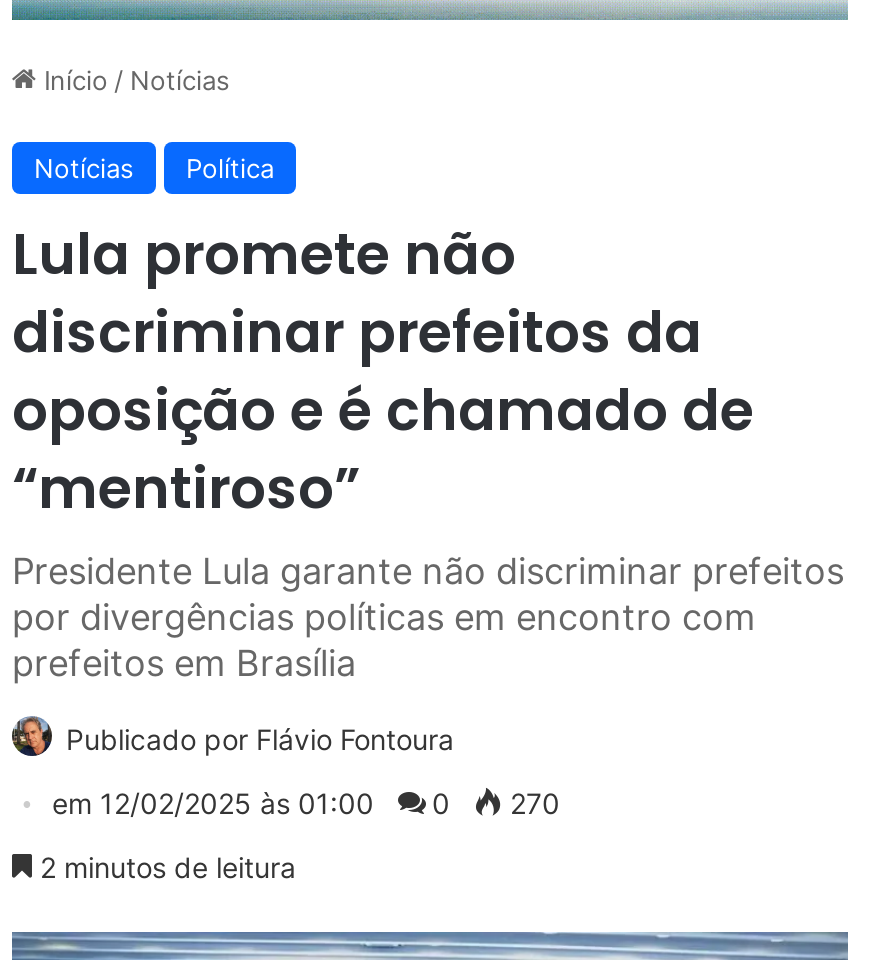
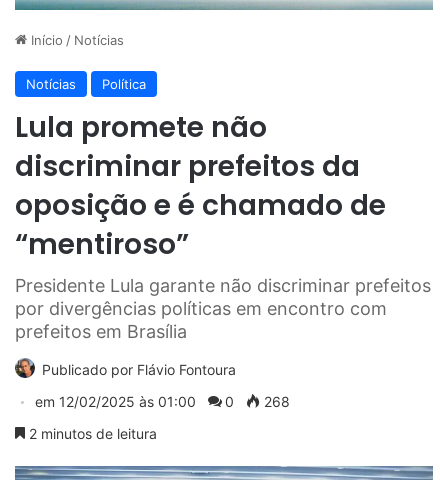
[44,785,560,819] em 12/02/2025 às 01:00 0 270 -> [31,393,290,410] em 12/02/2025 às 01:00 0 268

